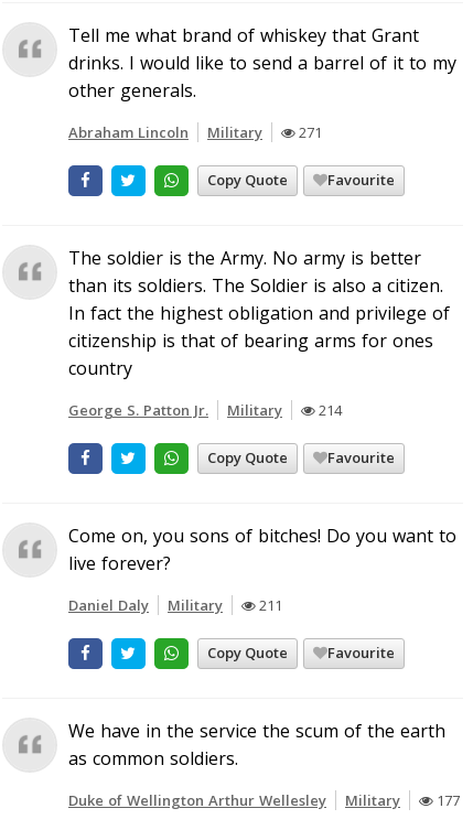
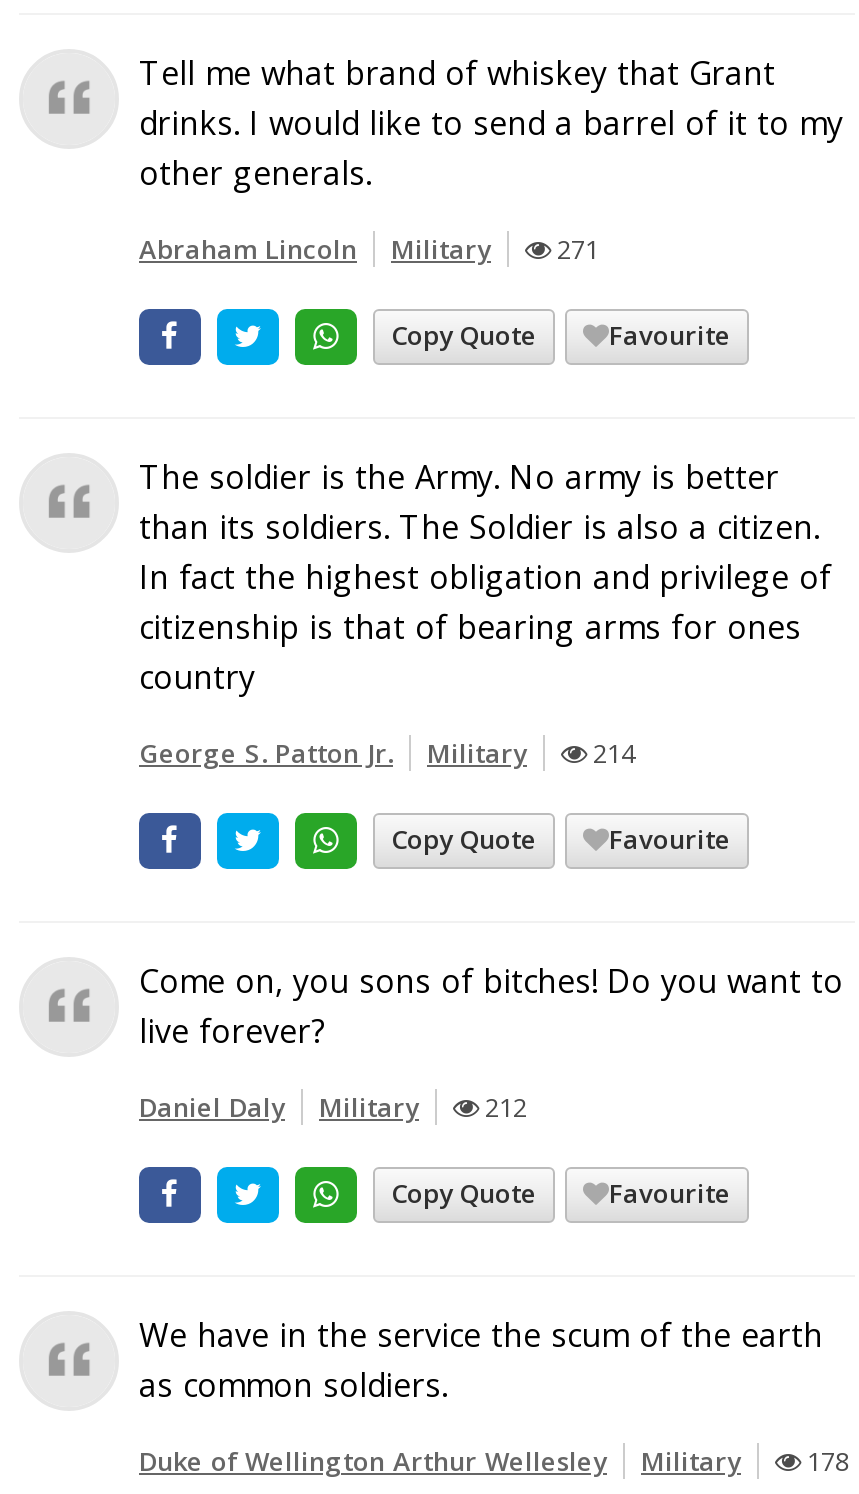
[68,595,282,615] Daniel Daly Military 211 -> [139,1088,527,1124] Daniel Daly Military 212
[68,790,460,810] Duke of Wellington Arthur Wellesley Military 177 -> [139,1442,849,1478] Duke of Wellington Arthur Wellesley Military 178

